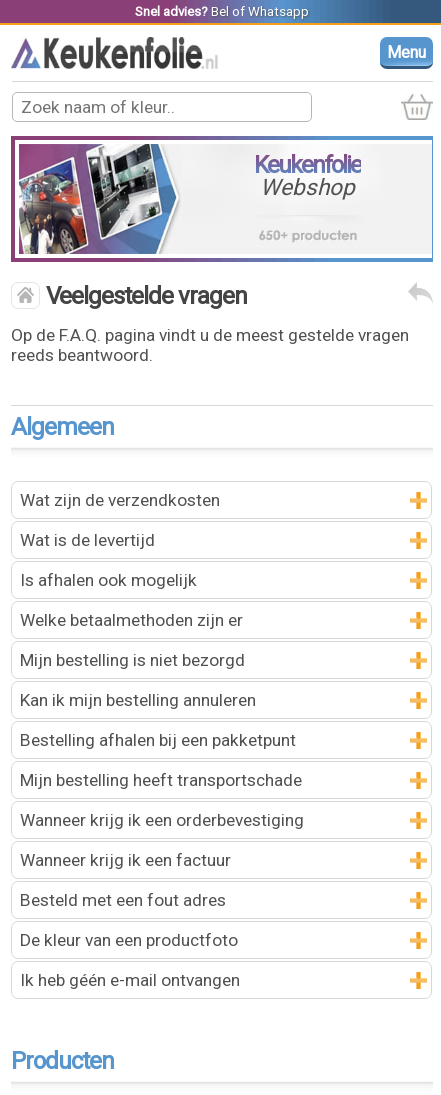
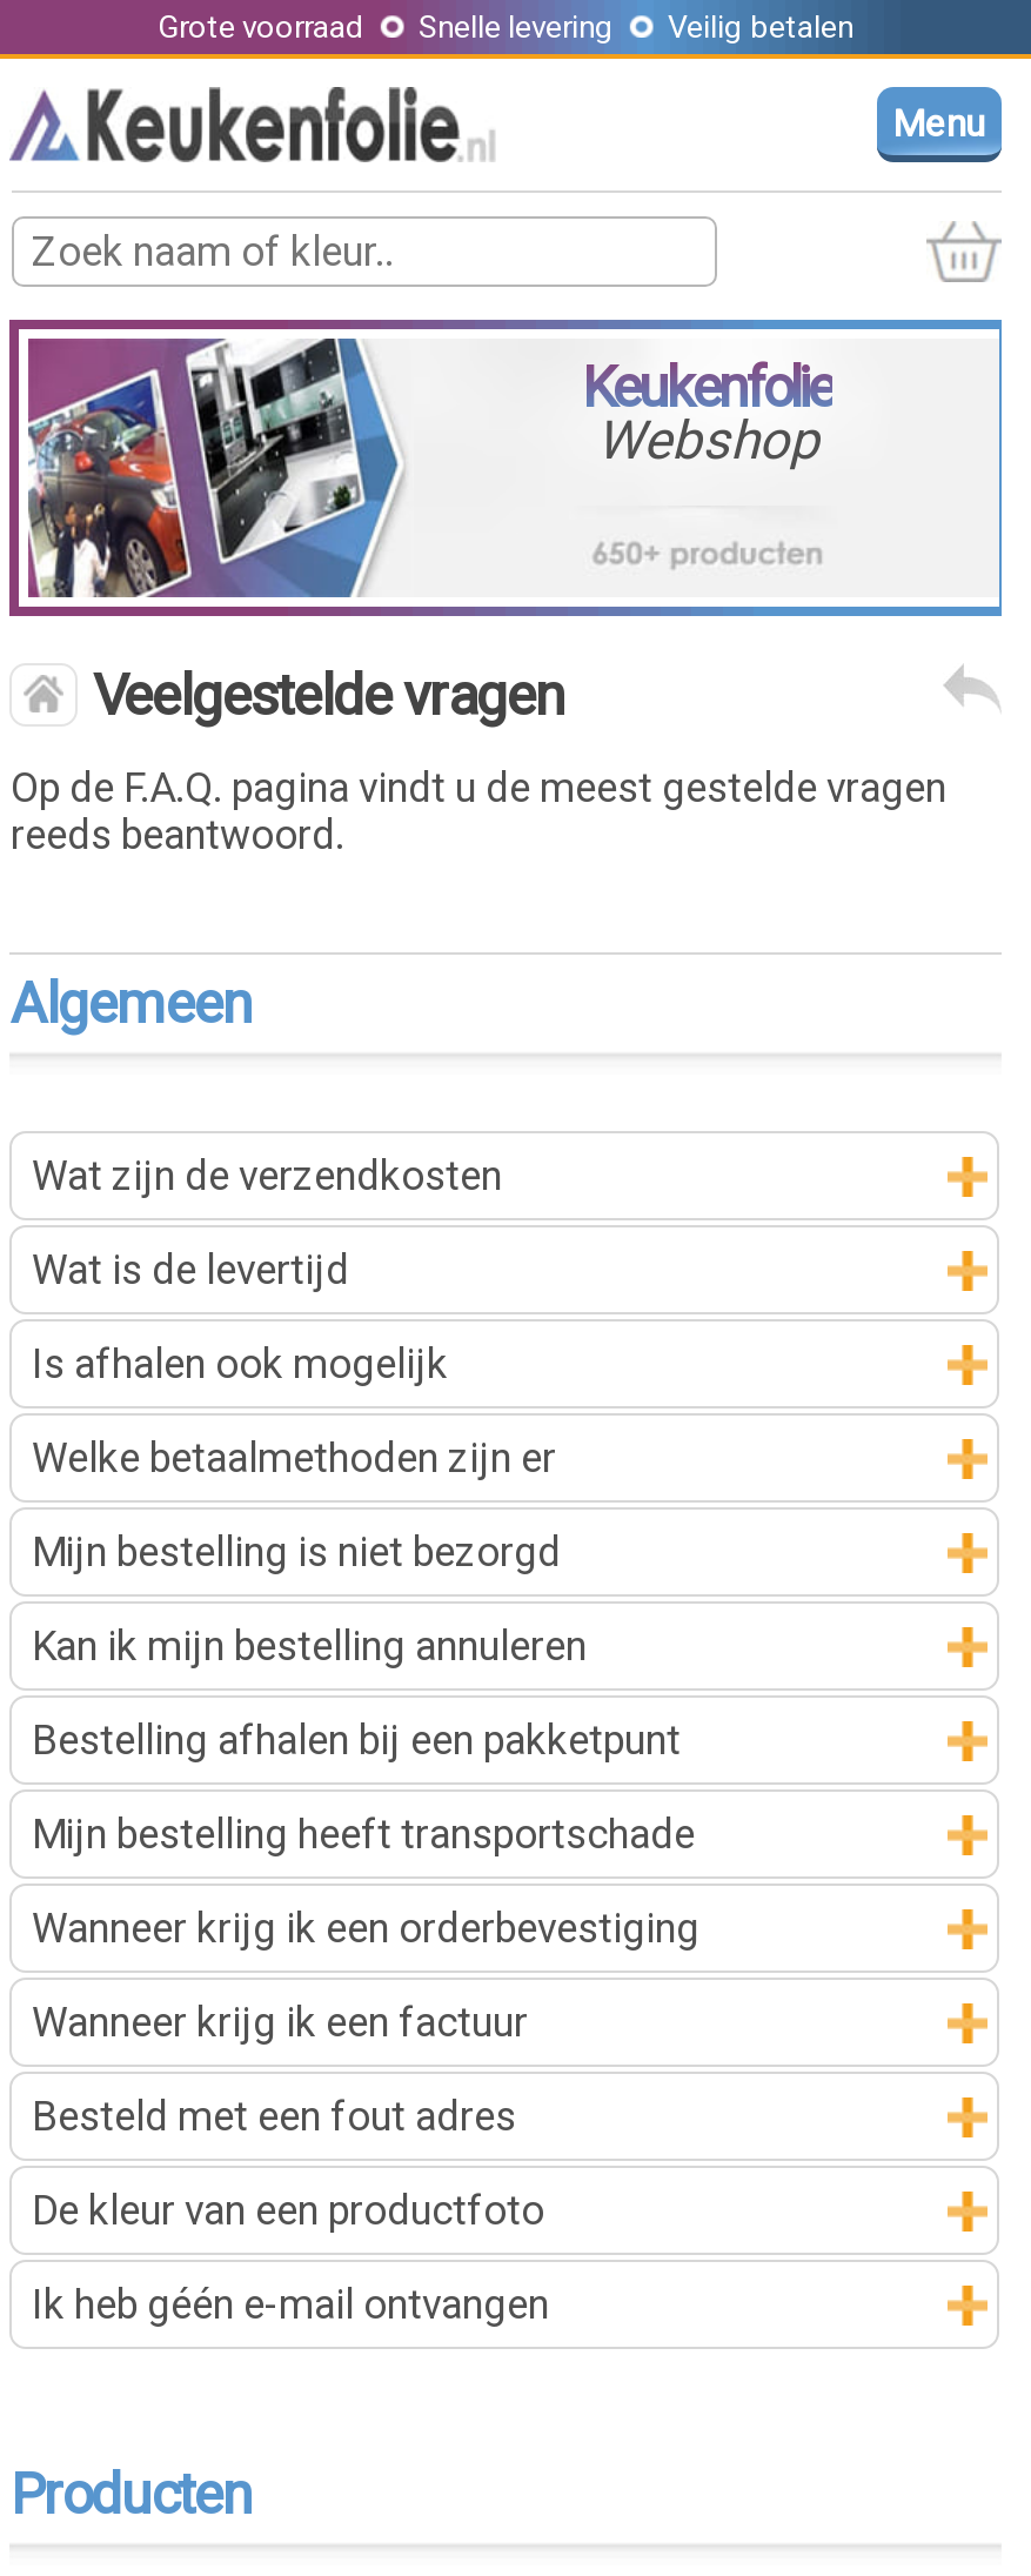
[135,4,309,19] Snel advies? Bel of Whatsapp -> [158,9,853,45] Grote voorraad | Snelle levering | Veilig betalen

